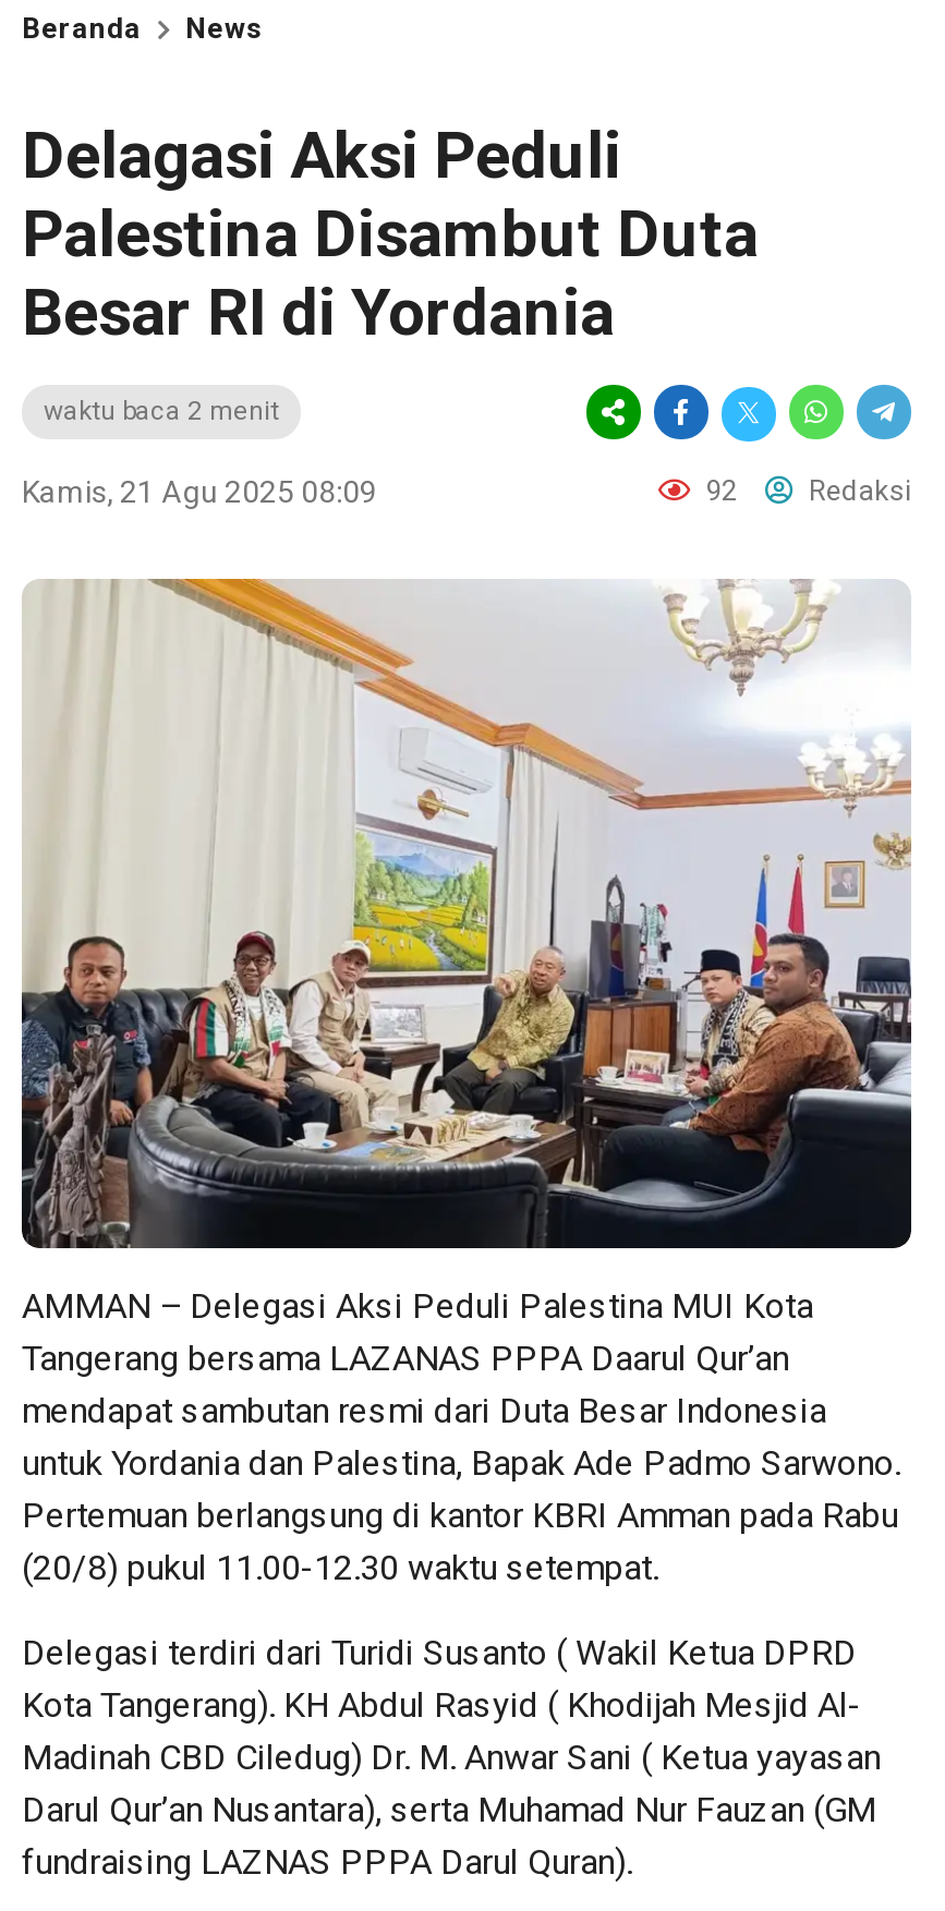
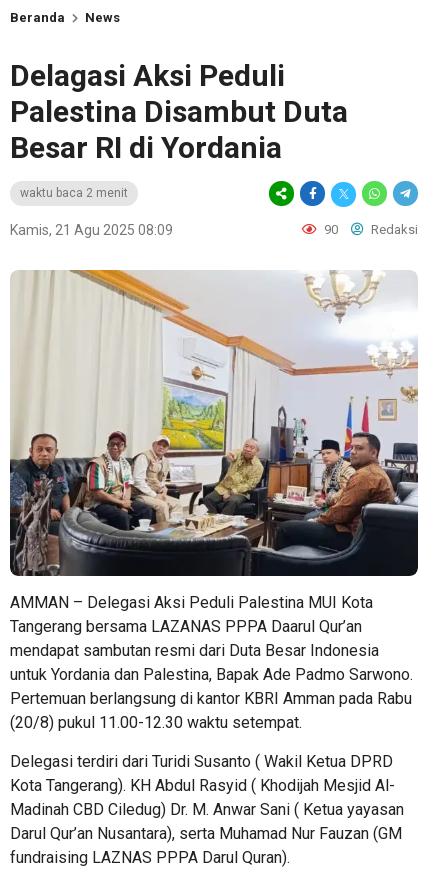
[700,474,911,507] 92 Redaksi -> [321,222,418,237] 90 Redaksi

